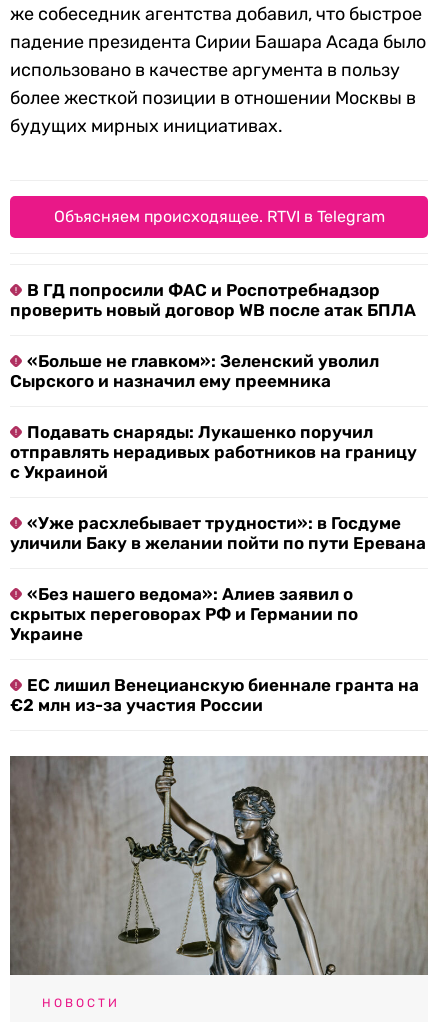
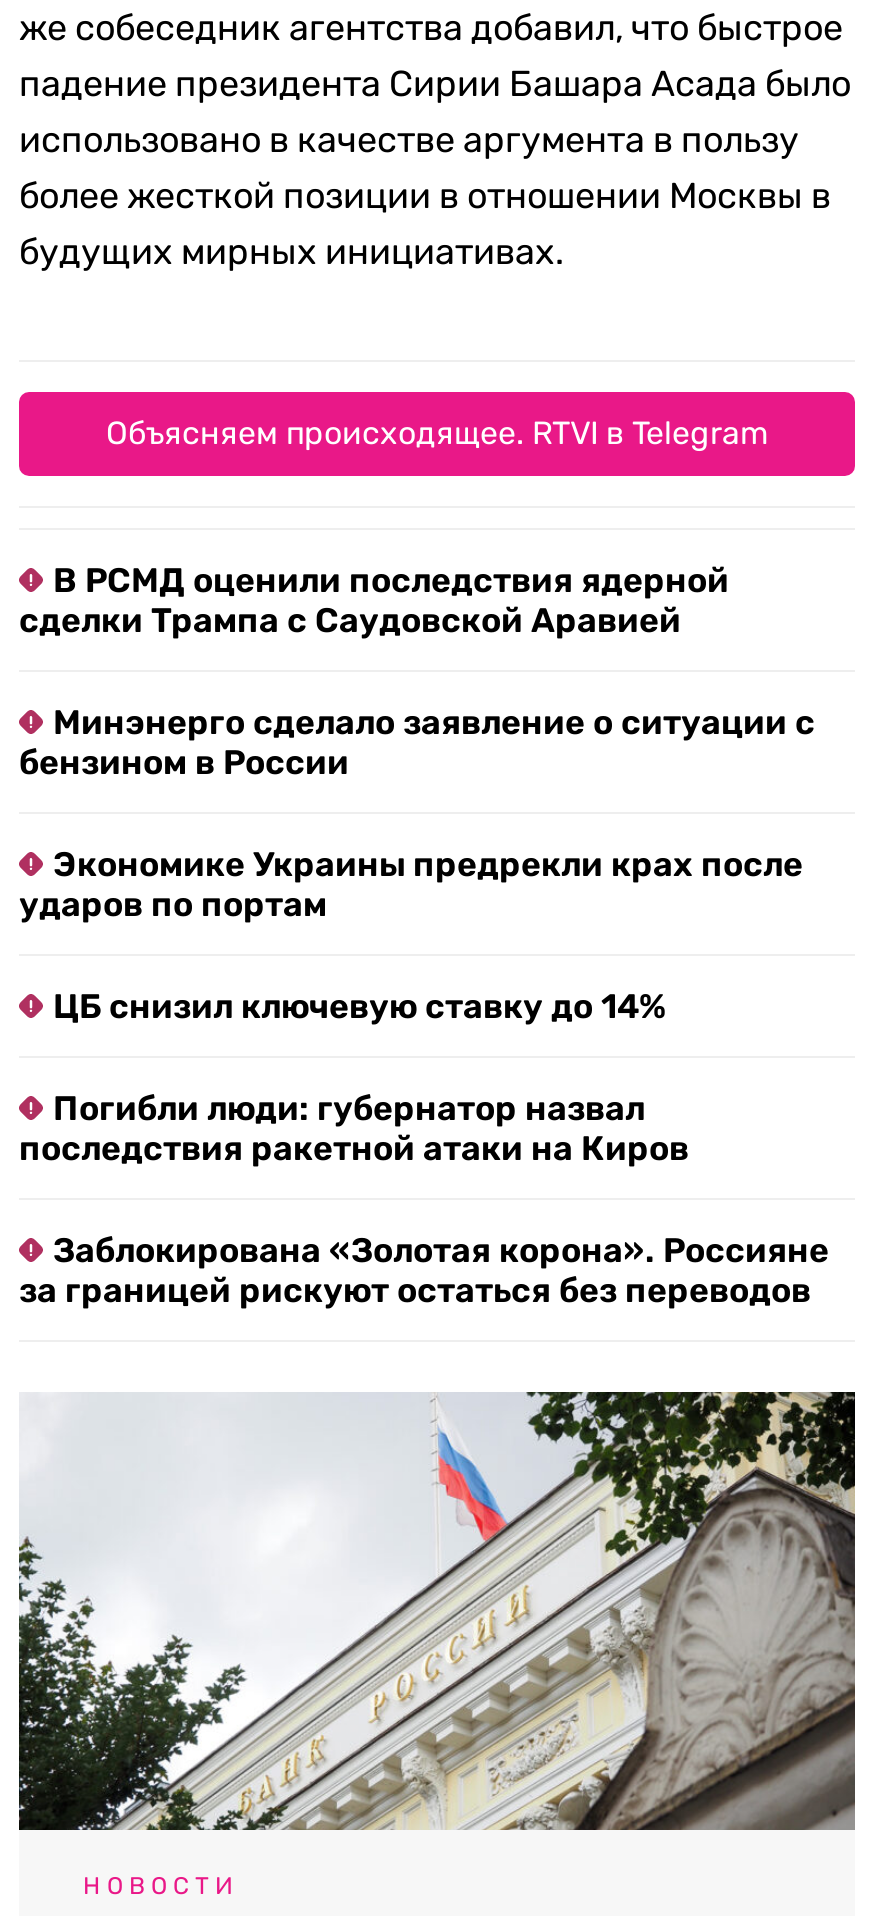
[10,280,416,320] В ГД попросили ФАС и Роспотребнадзор | проверить новый договор WB после атак БПЛА -> [19,560,729,640] В РСМД оценили последствия ядерной | сделки Трампа с Саудовской Аравией
[10,351,379,391] «Больше не главком»: Зеленский уволил | Сырского и назначил ему преемника -> [19,702,815,782] Минэнерго сделало заявление о ситуации с | бензином в России
[10,422,417,482] Подавать снаряды: Лукашенко поручил | отправлять нерадивых работников на границу | с Украиной -> [19,844,803,924] Экономике Украины предрекли крах после | ударов по портам
[10,513,426,553] «Уже расхлебывает трудности»: в Госдуме | уличили Баку в желании пойти по пути Еревана -> [53,986,667,1026] ЦБ снизил ключевую ставку до 14%
[10,584,358,644] «Без нашего ведома»: Алиев заявил о | скрытых переговорах РФ и Германии по | Украине -> [19,1088,689,1168] Погибли люди: губернатор назвал | последствия ракетной атаки на Киров
[10,675,419,715] ЕС лишил Венецианскую биеннале гранта на | €2 млн из-за участия России -> [19,1230,829,1310] Заблокирована «Золотая корона». Россияне | за границей рискуют остаться без переводов
[9,755,428,976] [image] -> [19,1406,855,1832] [image]

